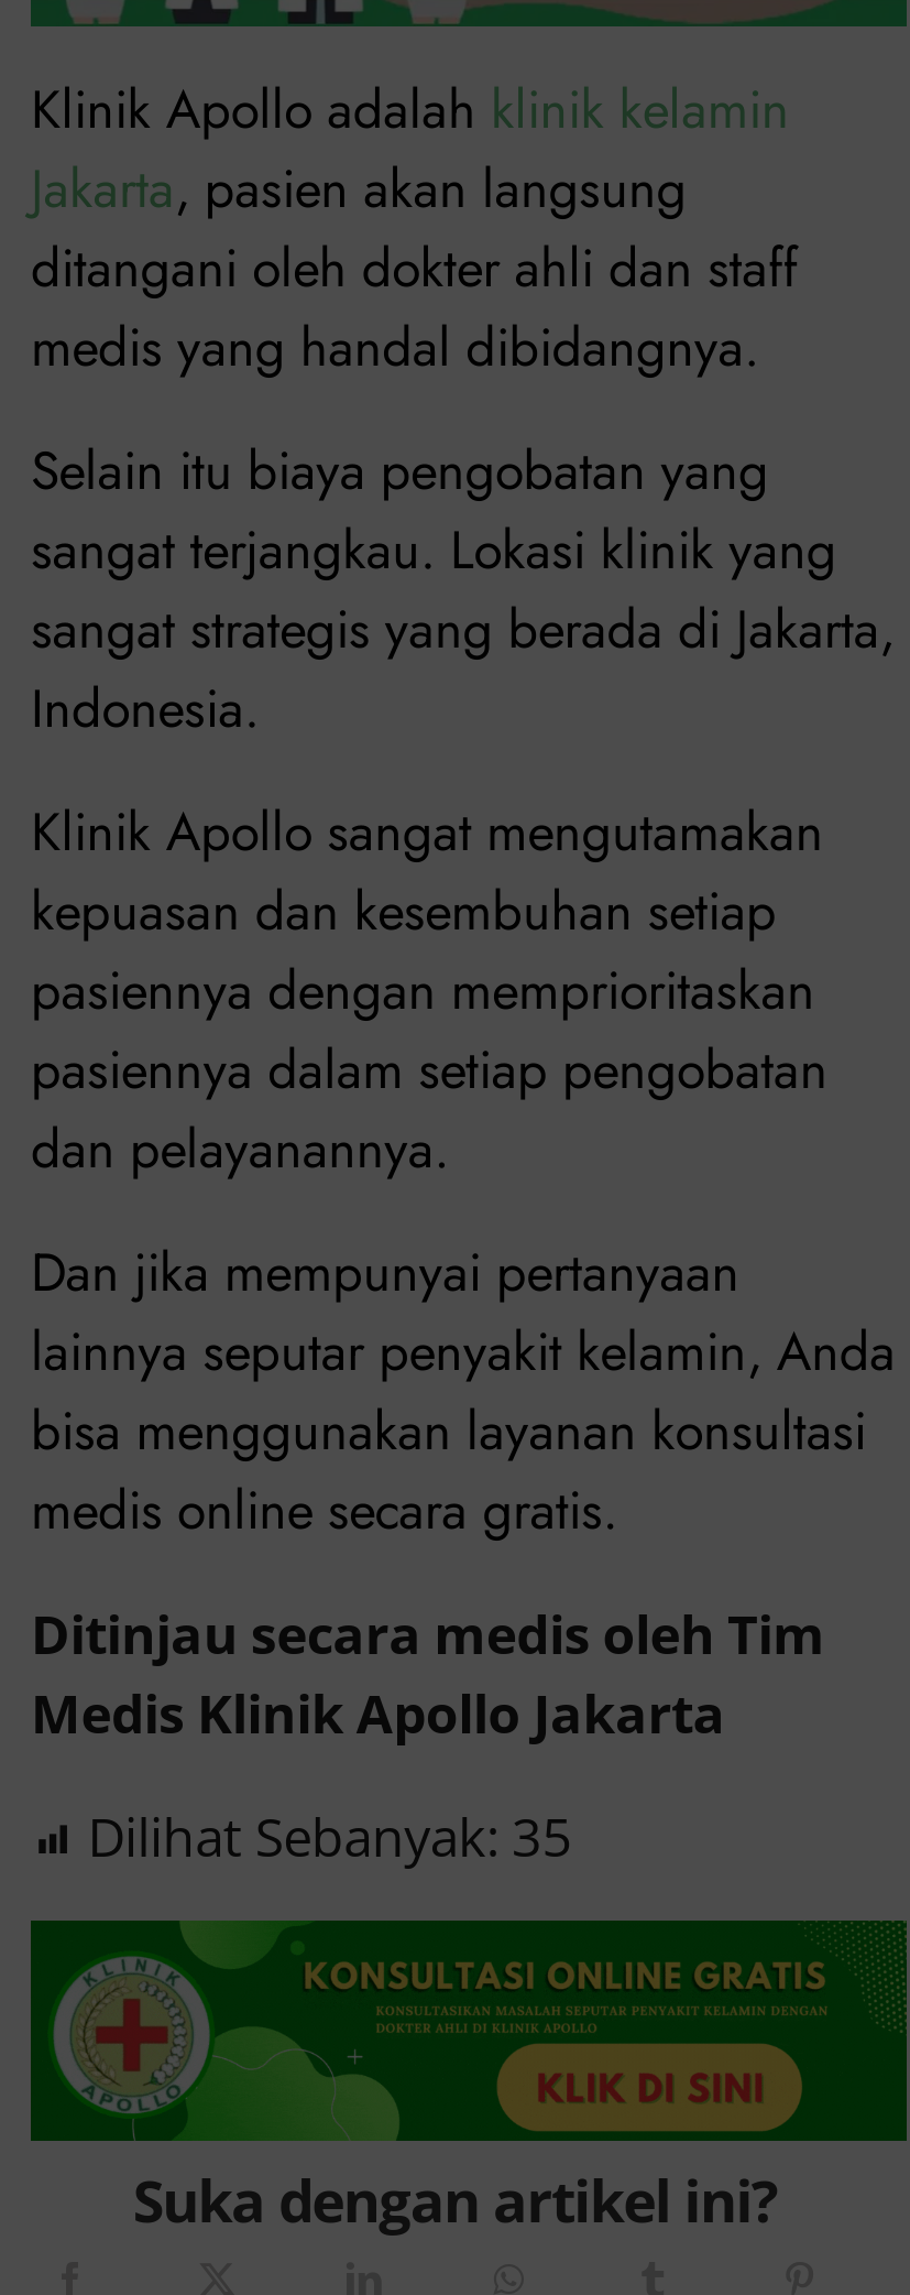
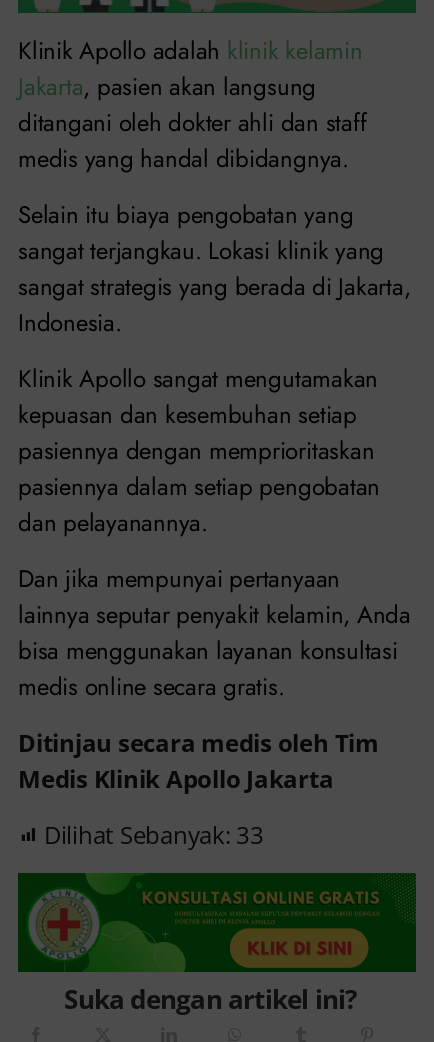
[88,1801,572,1873] Dilihat Sebanyak: 35 -> [44,817,264,850] Dilihat Sebanyak: 33

